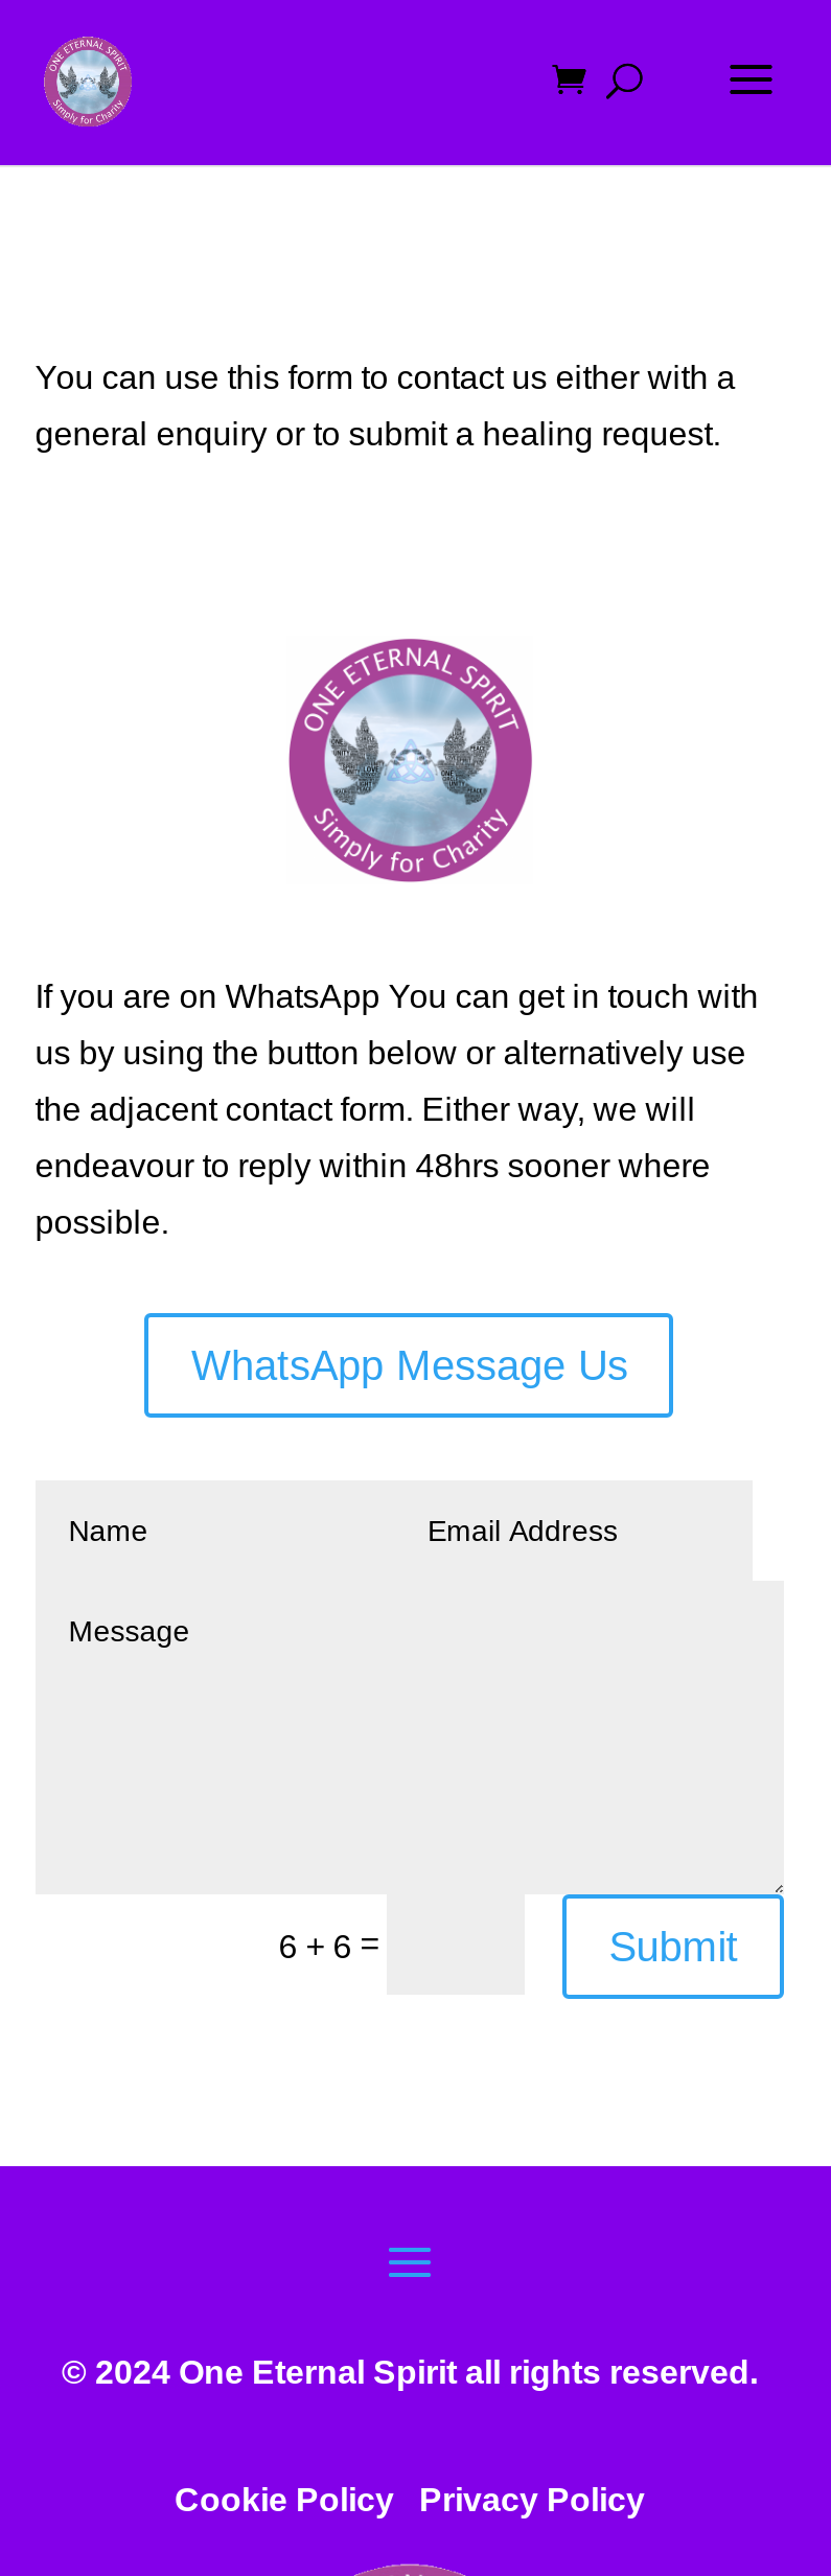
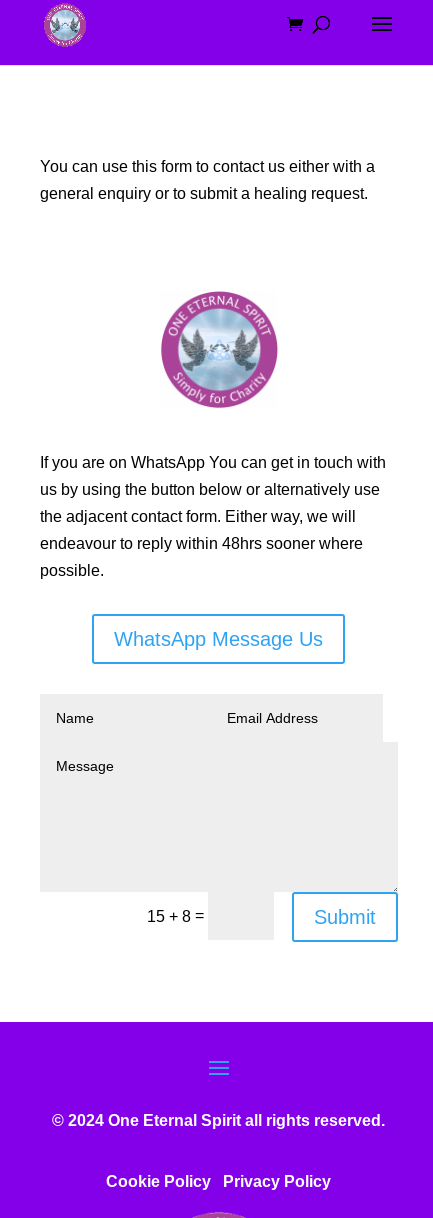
[278,1926,387,1964] 6 + 6 = -> [147,907,208,925] 15 + 8 =

